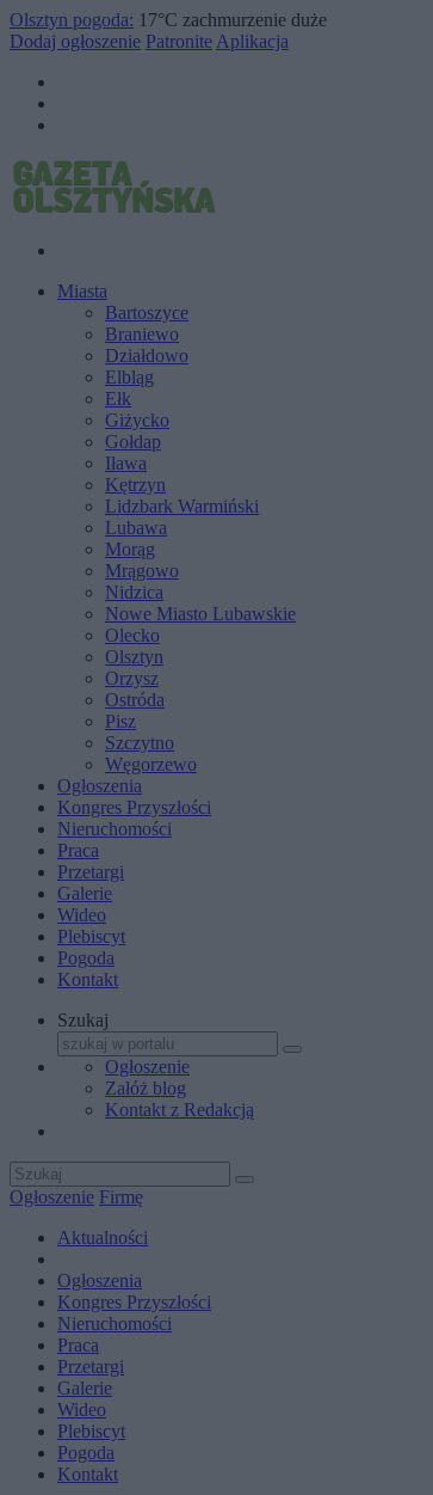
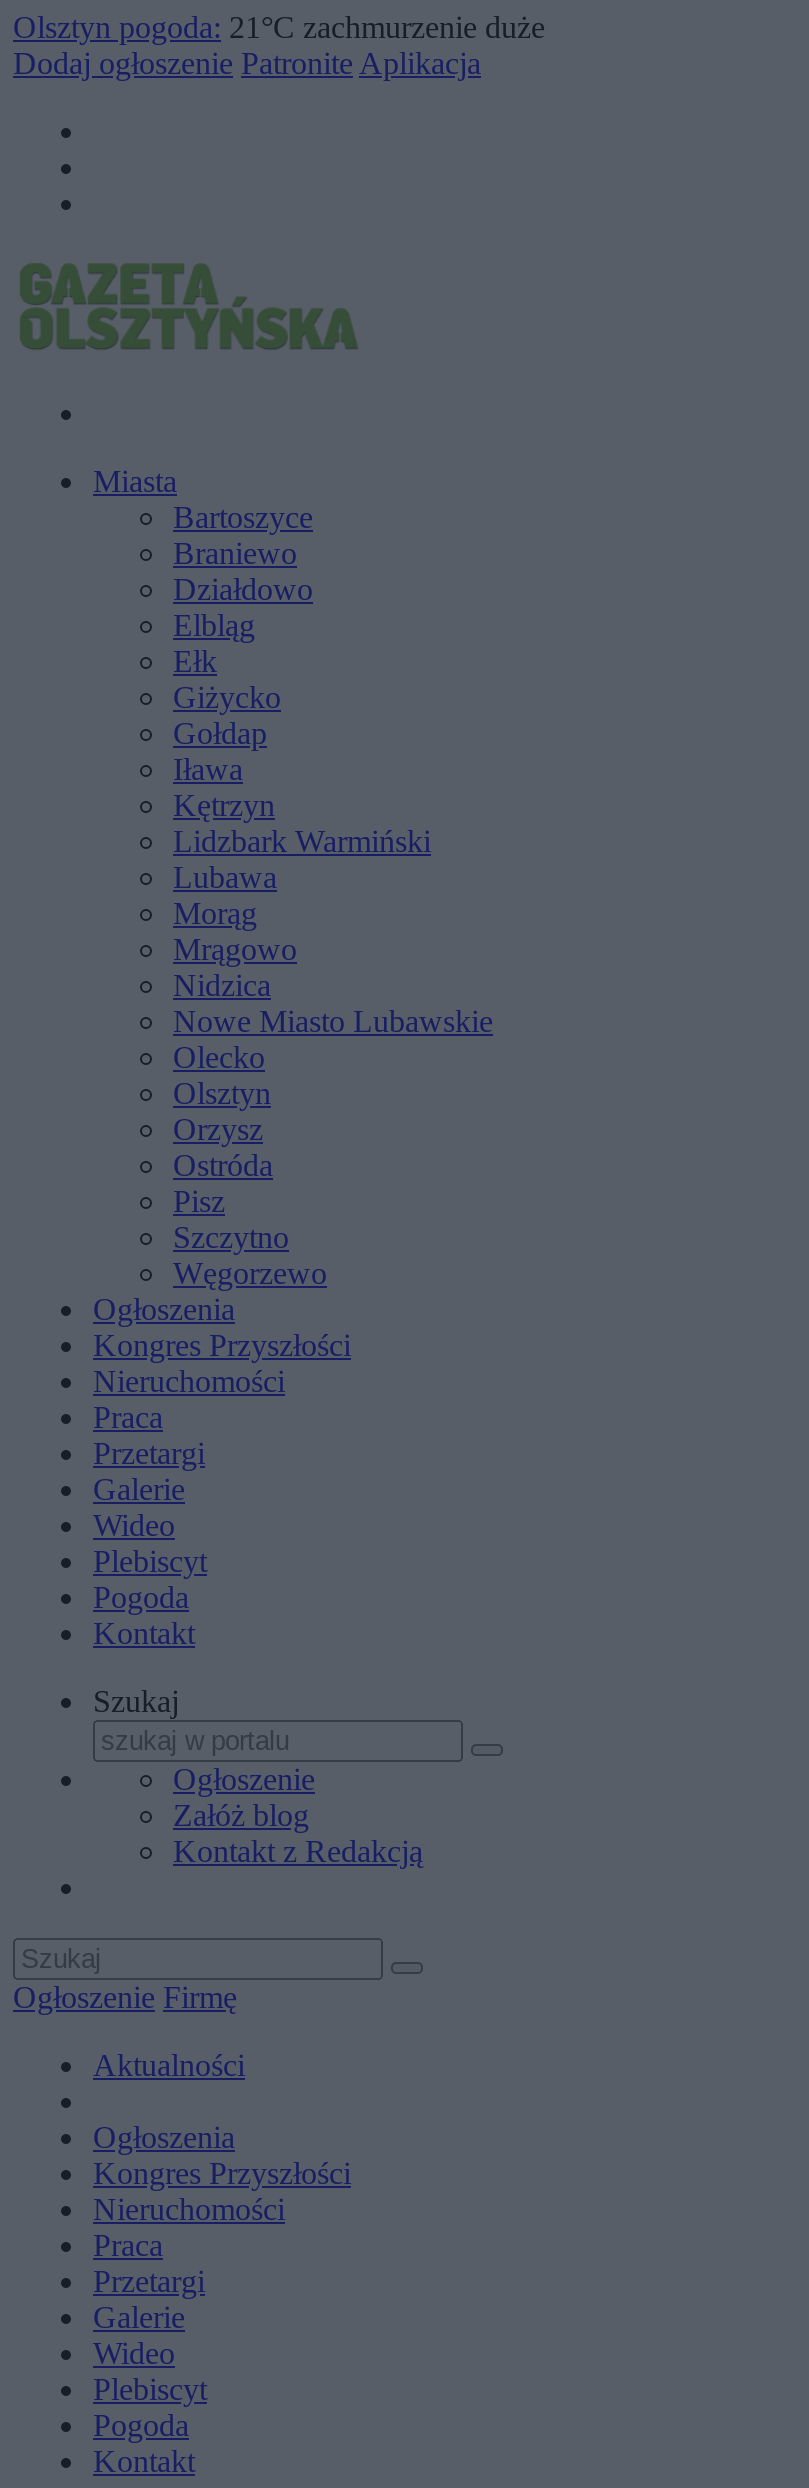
[10,10,327,30] Olsztyn pogoda: 17°C zachmurzenie duże -> [13,10,545,44] Olsztyn pogoda: 21°C zachmurzenie duże

